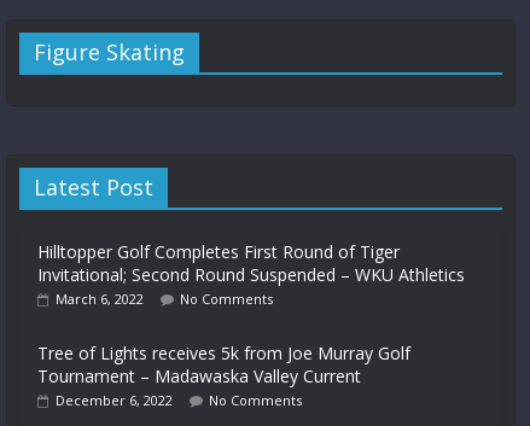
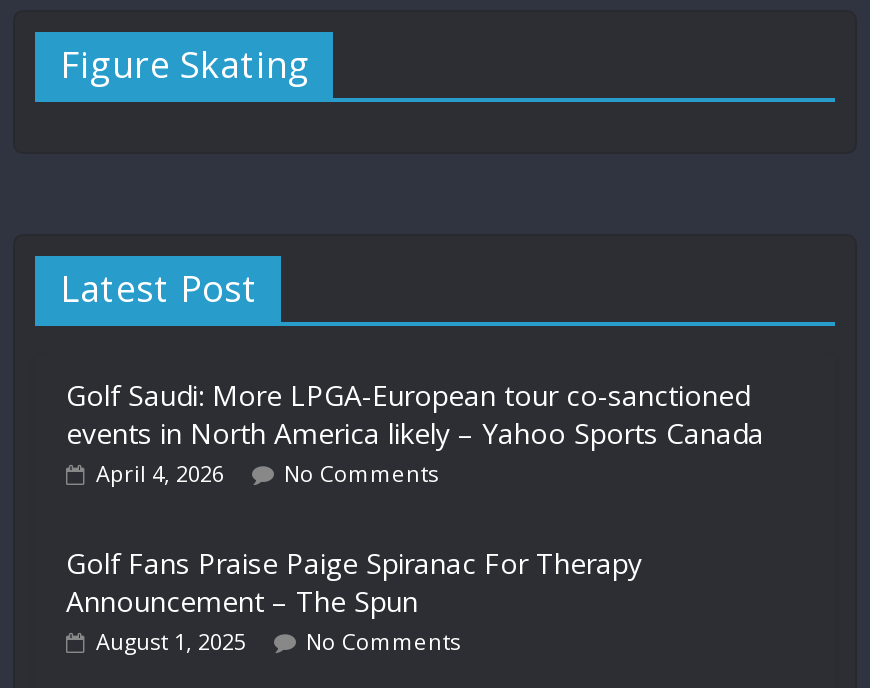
[38,241,465,308] Hilltopper Golf Completes First Round of Tiger | Invitational; Second Round Suspended – WKU Athletics | March 6, 2022 -> [66,377,764,489] Golf Saudi: More LPGA-European tour co-sanctioned | events in North America likely – Yahoo Sports Canada | April 4, 2026
[38,342,411,410] Tree of Lights receives 5k from Joe Murray Golf | Tournament – Madawaska Valley Current | December 6, 2022 -> [66,545,642,657] Golf Fans Praise Paige Spiranac For Therapy | Announcement – The Spun | August 1, 2025

